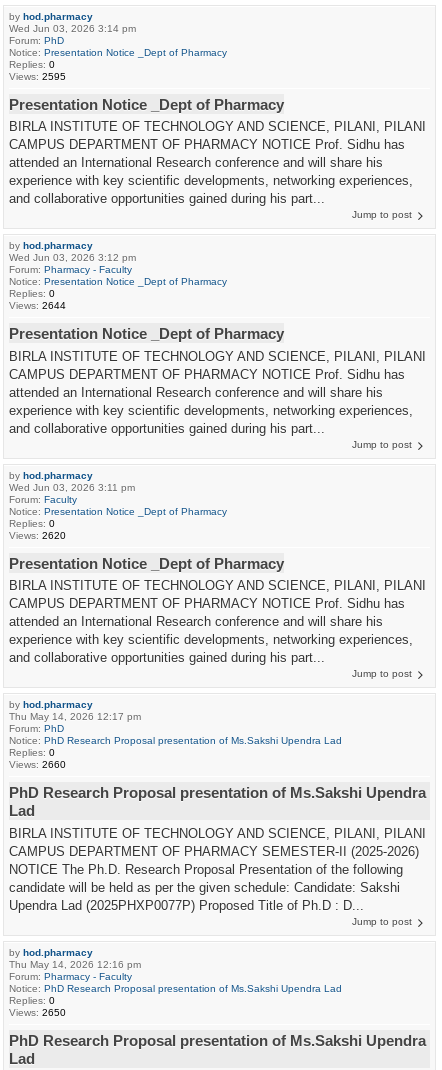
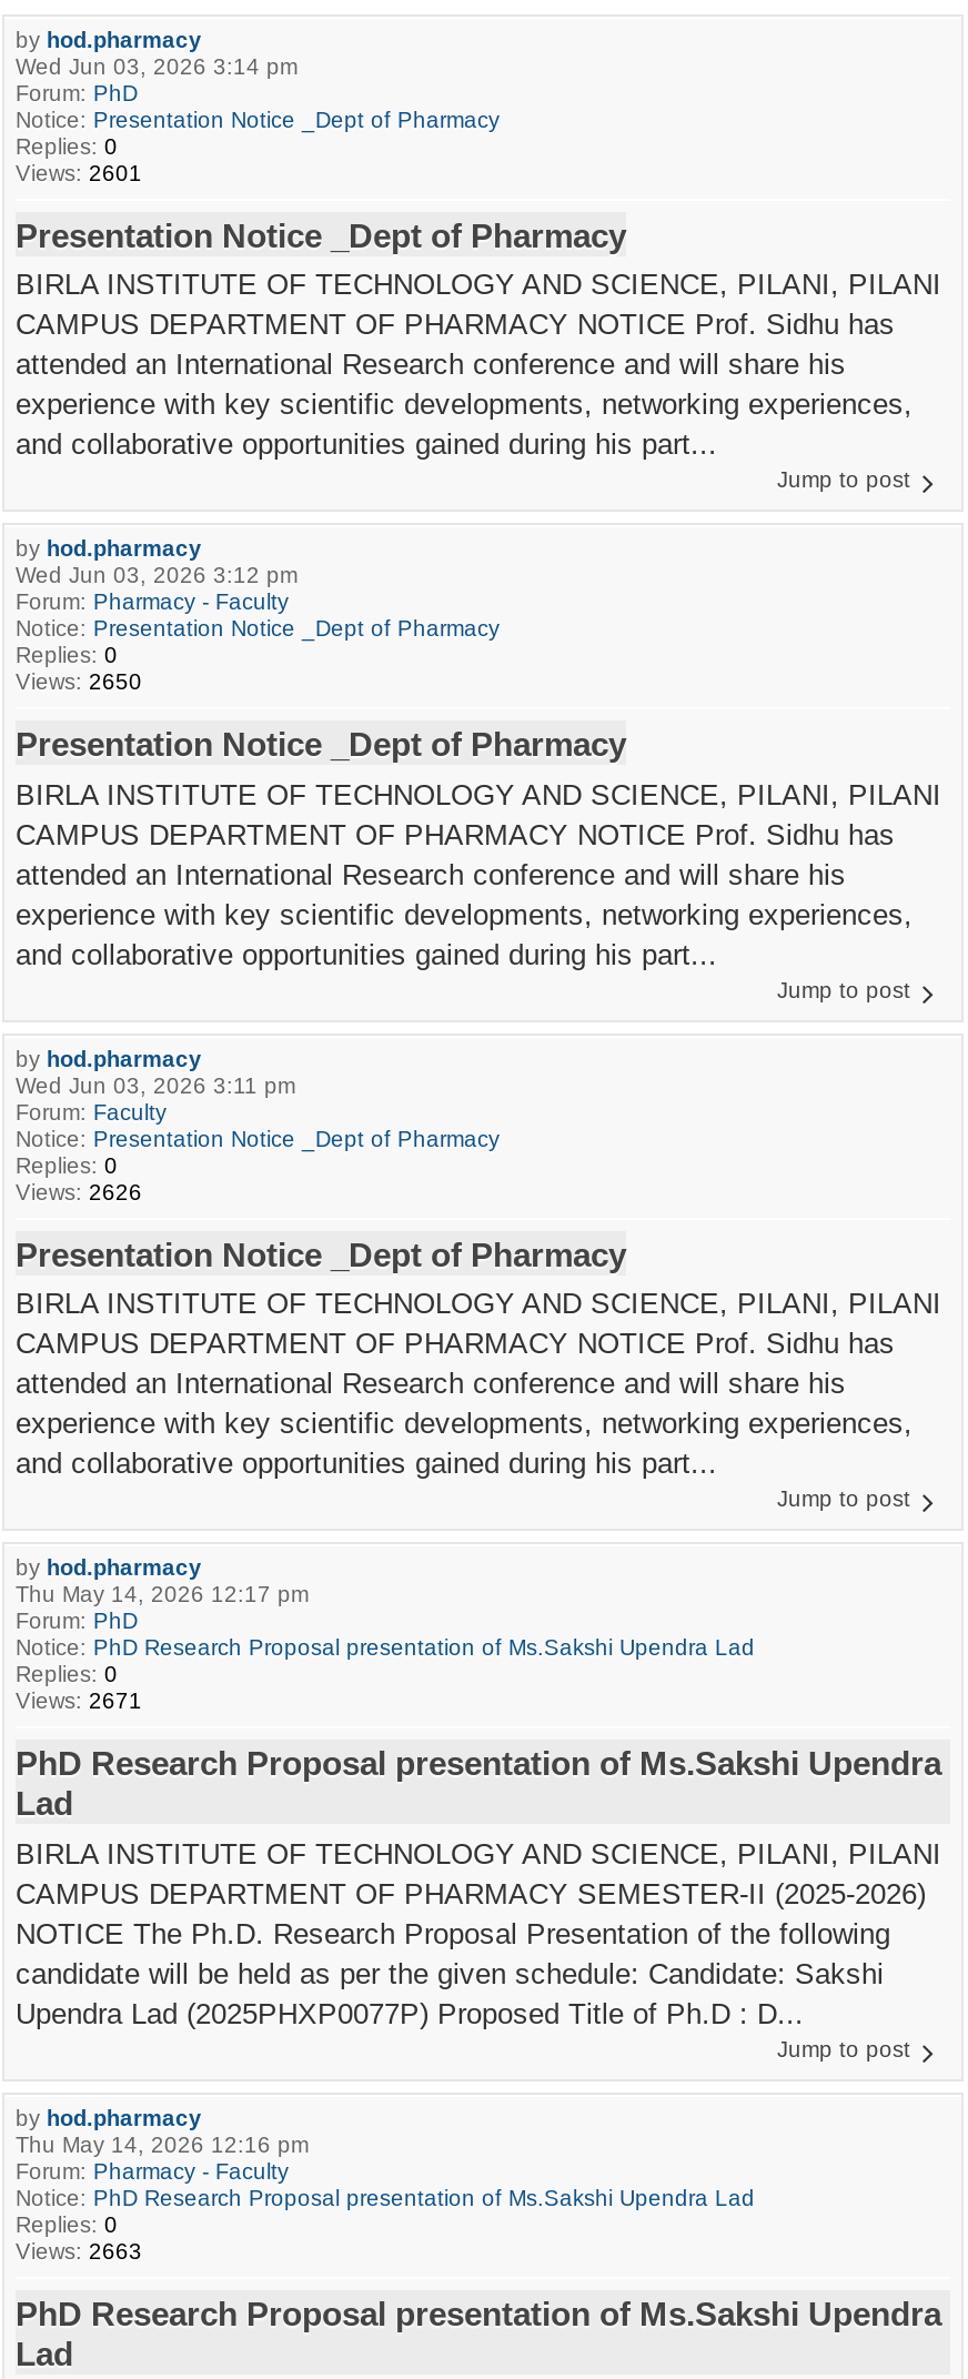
[9,70,66,81] Views: 2595 -> [16,160,142,184] Views: 2601
[9,300,66,311] Views: 2644 -> [16,669,142,694] Views: 2650
[9,529,66,540] Views: 2620 -> [16,1179,142,1203] Views: 2626
[9,759,66,770] Views: 2660 -> [16,1689,142,1713] Views: 2671
[9,1006,66,1017] Views: 2650 -> [16,2238,142,2262] Views: 2663

